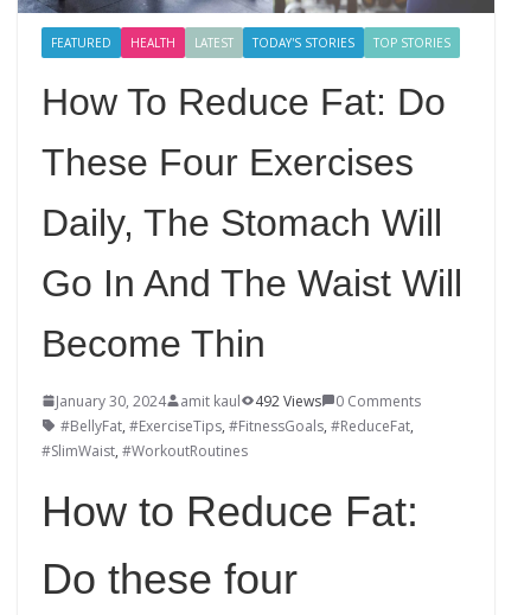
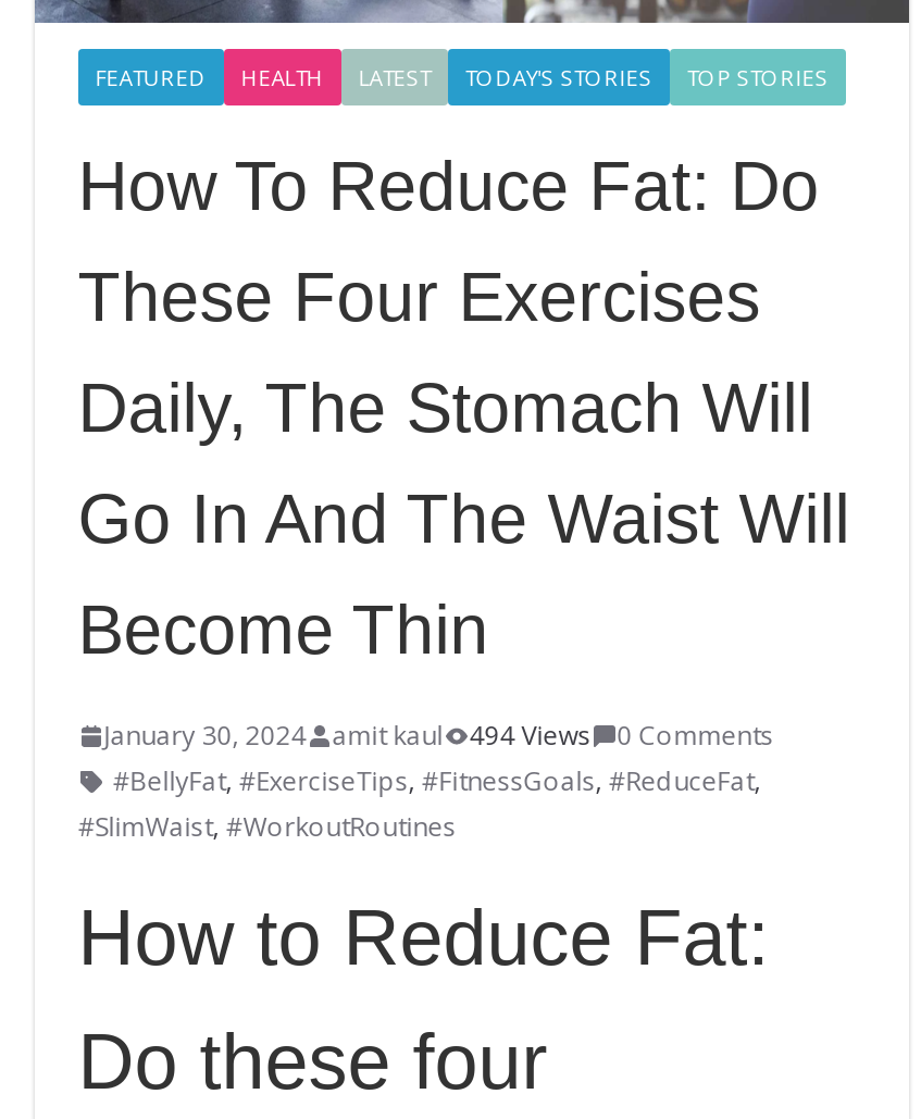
[55,391,420,411] January 30, 2024 amit kaul 492 Views 0 Comments -> [104,717,774,754] January 30, 2024 amit kaul 494 Views 0 Comments

